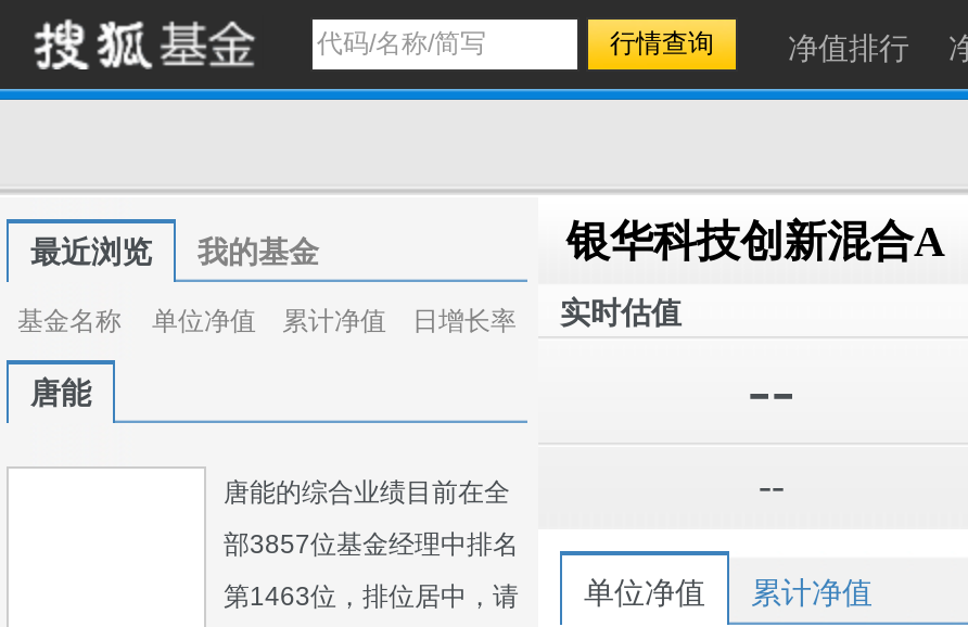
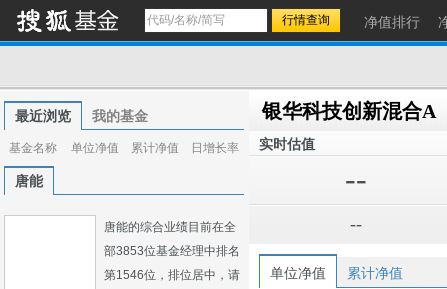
[224,529,519,560] 部3857位基金经理中排名 -> [104,244,240,258] 部3853位基金经理中排名
[224,581,519,612] 第1463位，排位居中，请 -> [104,268,240,282] 第1546位，排位居中，请

